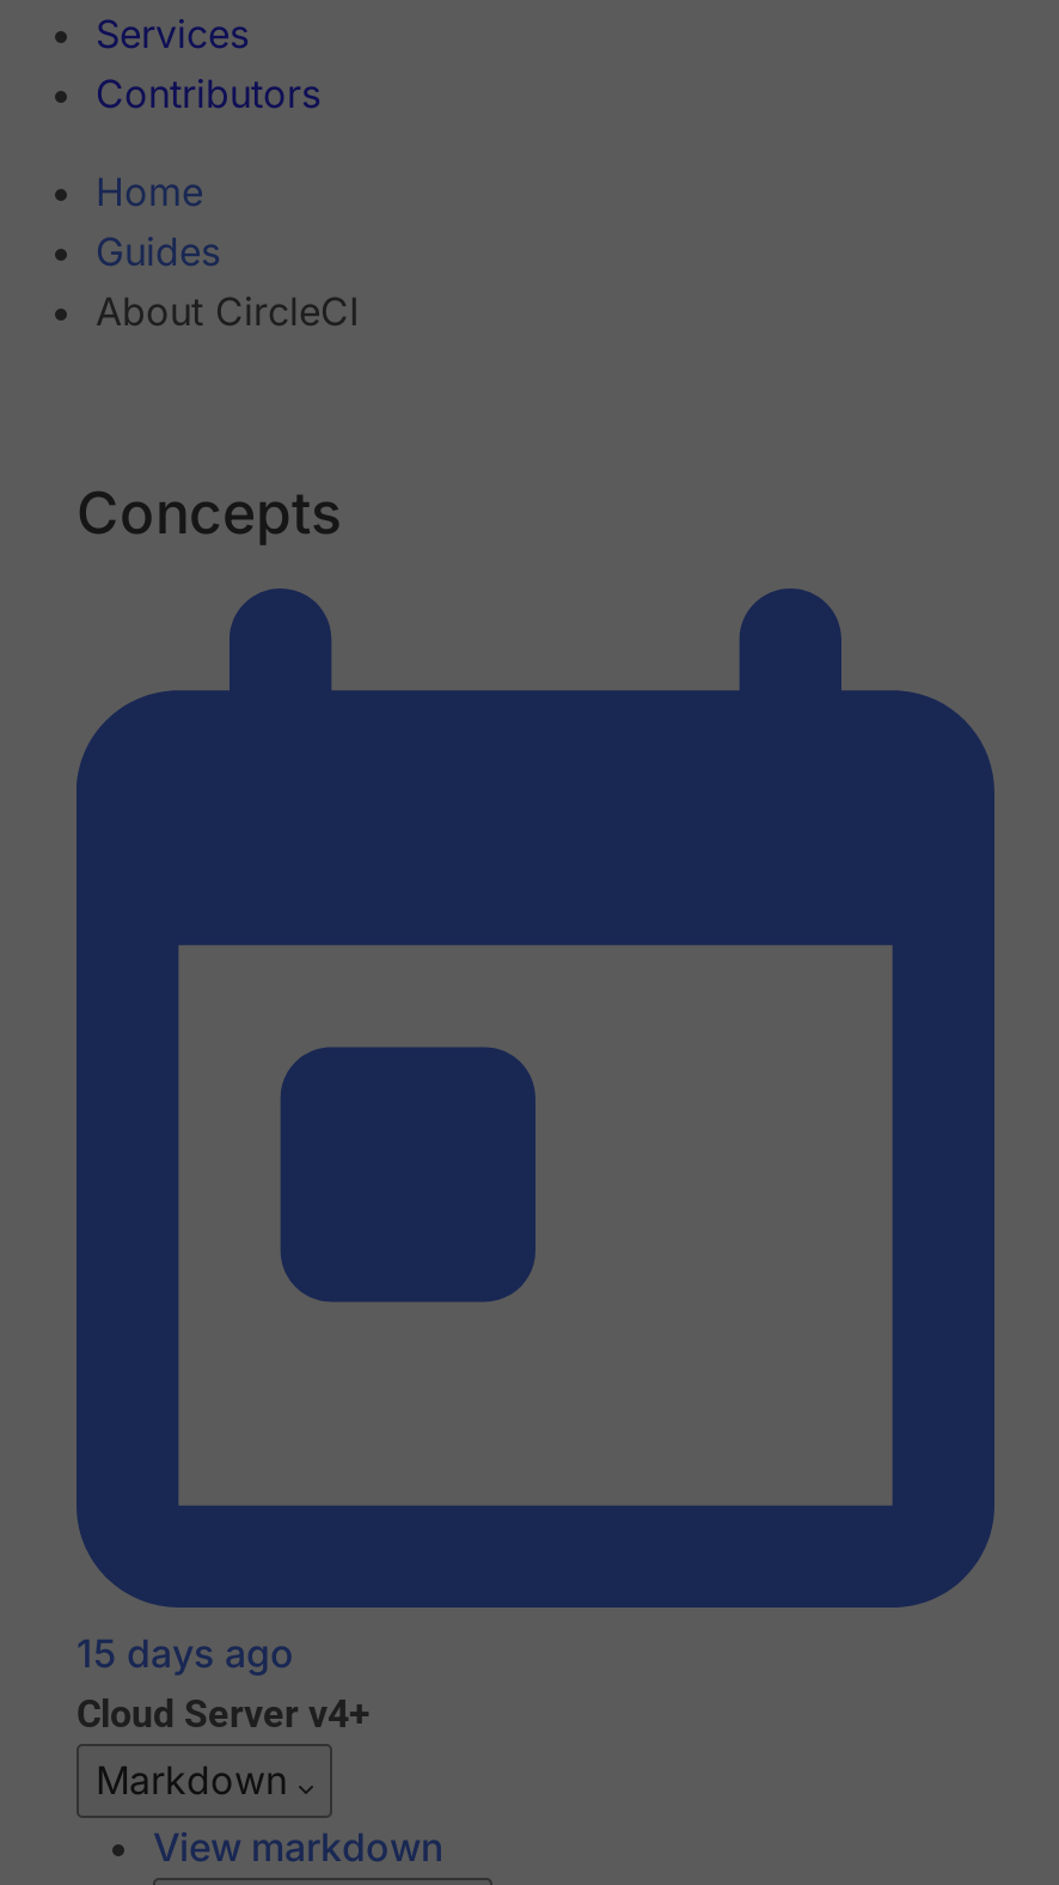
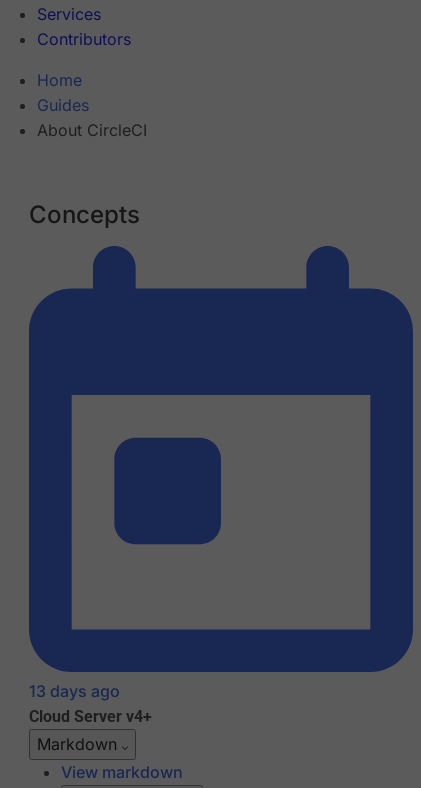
[76,1630,294,1678] 15 days ago -> [29,681,120,701] 13 days ago

